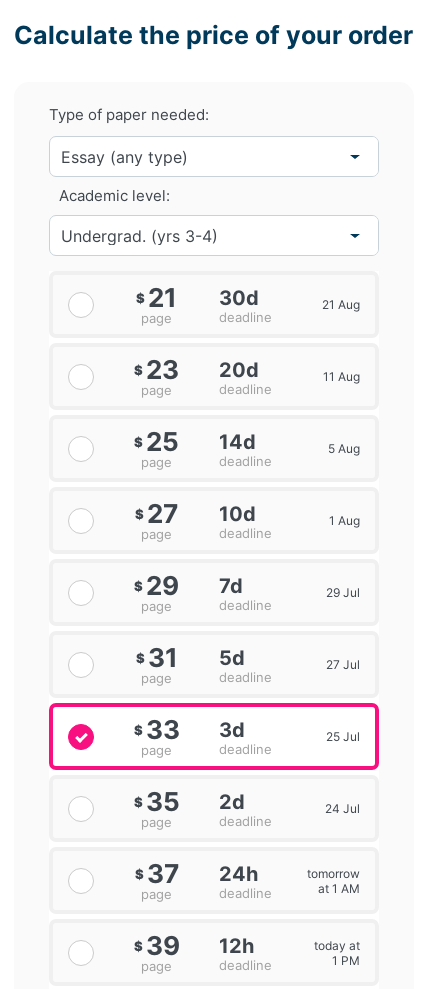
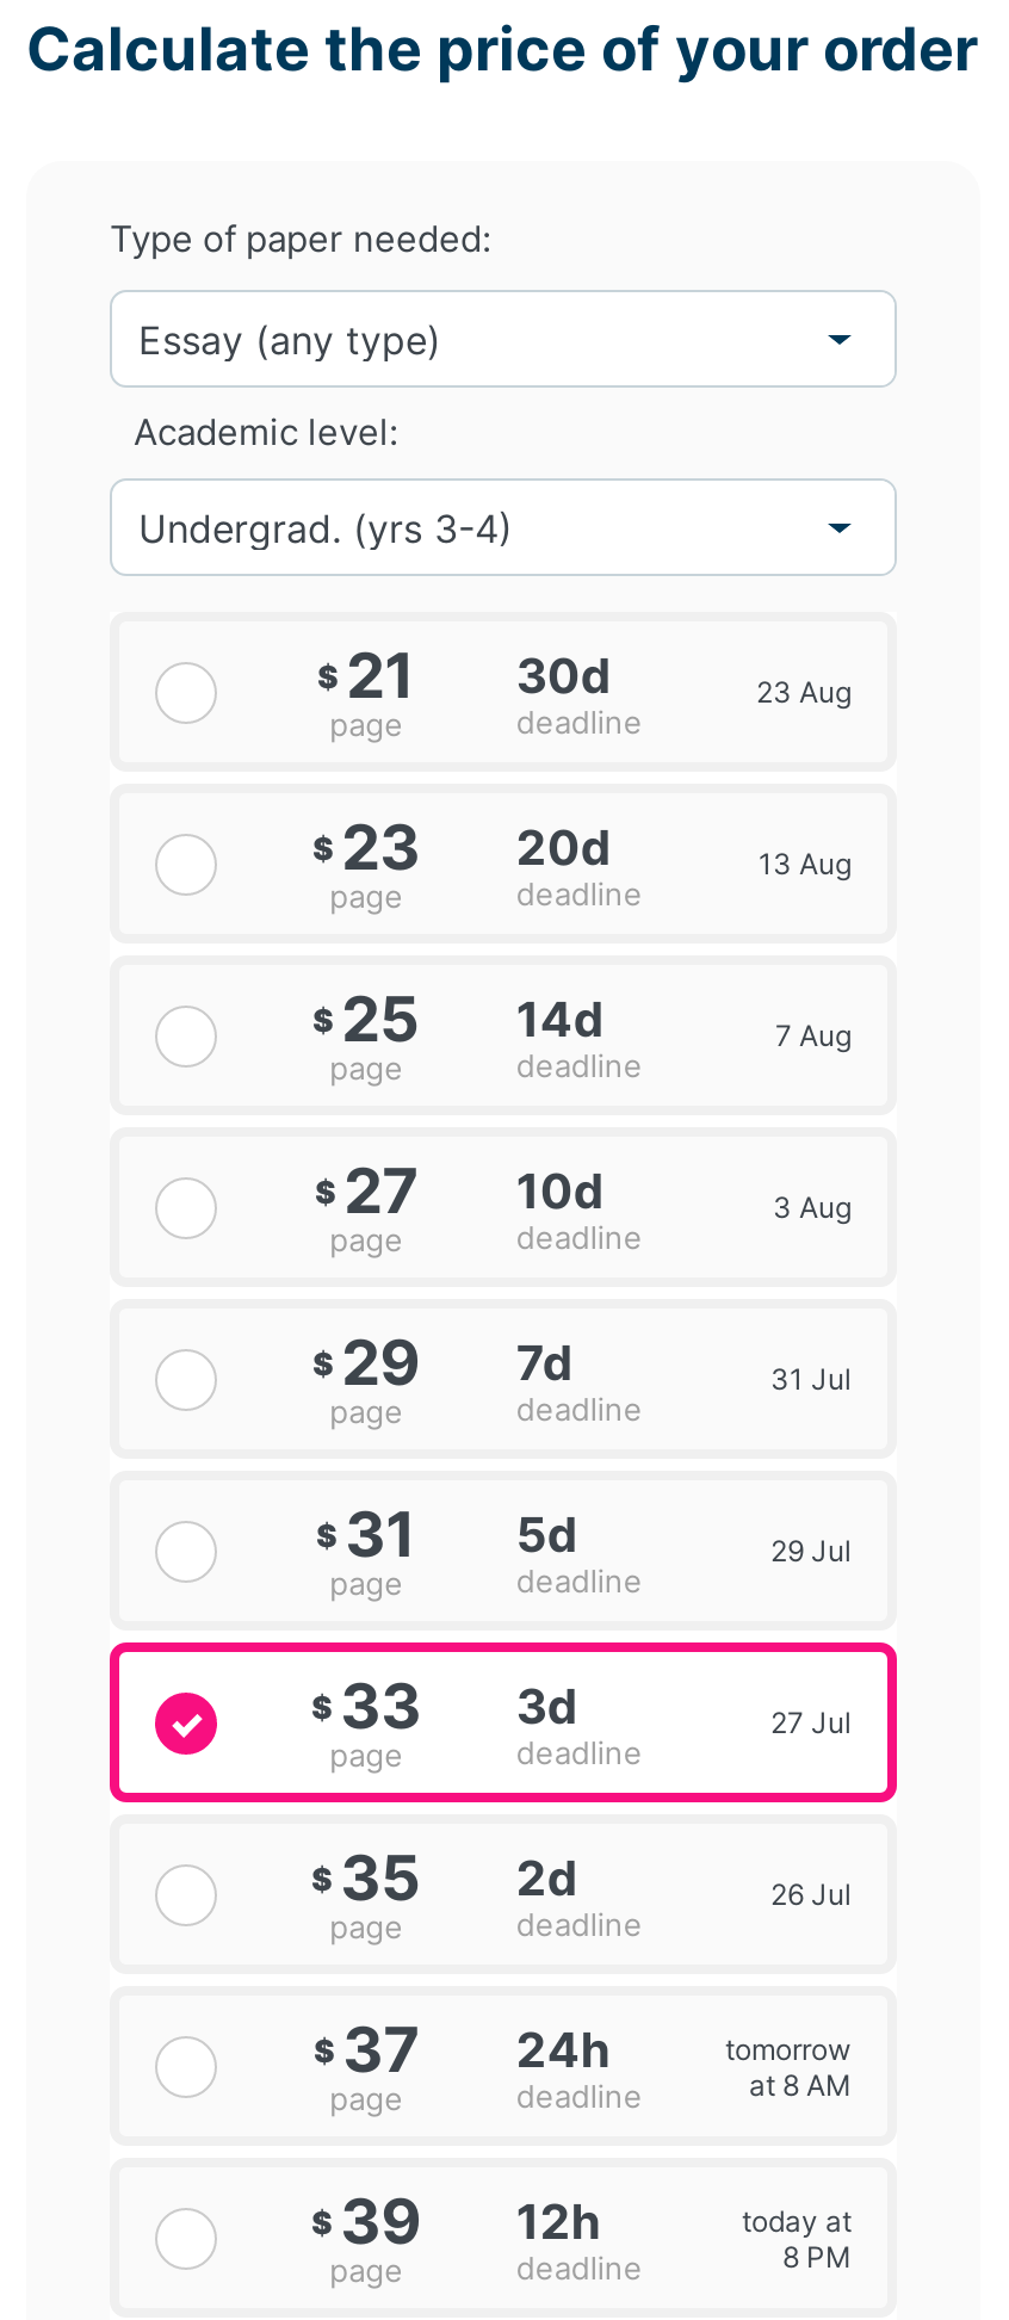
[322,297,360,312] 21 Aug -> [756,674,852,710] 23 Aug
[323,369,360,384] 11 Aug -> [759,846,852,882] 13 Aug
[328,441,360,456] 5 Aug -> [775,1018,852,1054] 7 Aug
[329,513,360,528] 1 Aug -> [773,1190,852,1225] 3 Aug
[326,585,360,600] 29 Jul -> [770,1361,852,1397] 31 Jul
[326,657,360,672] 27 Jul -> [770,1533,852,1569] 29 Jul
[326,729,360,744] 25 Jul -> [770,1705,852,1741] 27 Jul
[325,801,360,816] 24 Jul -> [770,1877,852,1913] 26 Jul
[318,881,360,896] at 1 AM -> [749,2066,852,2102] at 8 AM
[332,953,360,968] 1 PM -> [782,2238,852,2274] 8 PM

